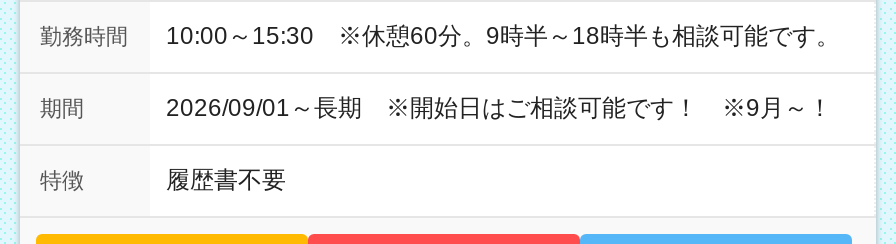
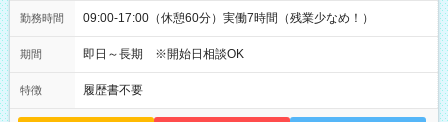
[166,22,840,50] 10:00～15:30 ※休憩60分。9時半～18時半も相談可能です。 -> [83,11,374,25] 09:00-17:00（休憩60分）実働7時間（残業少なめ！）
[166,94,824,122] 2026/09/01～長期 ※開始日はご相談可能です！ ※9月～！ -> [83,47,242,61] 即日～長期 ※開始日相談OK

